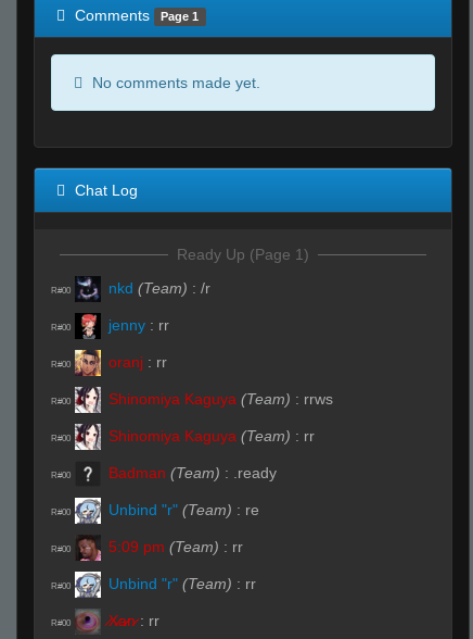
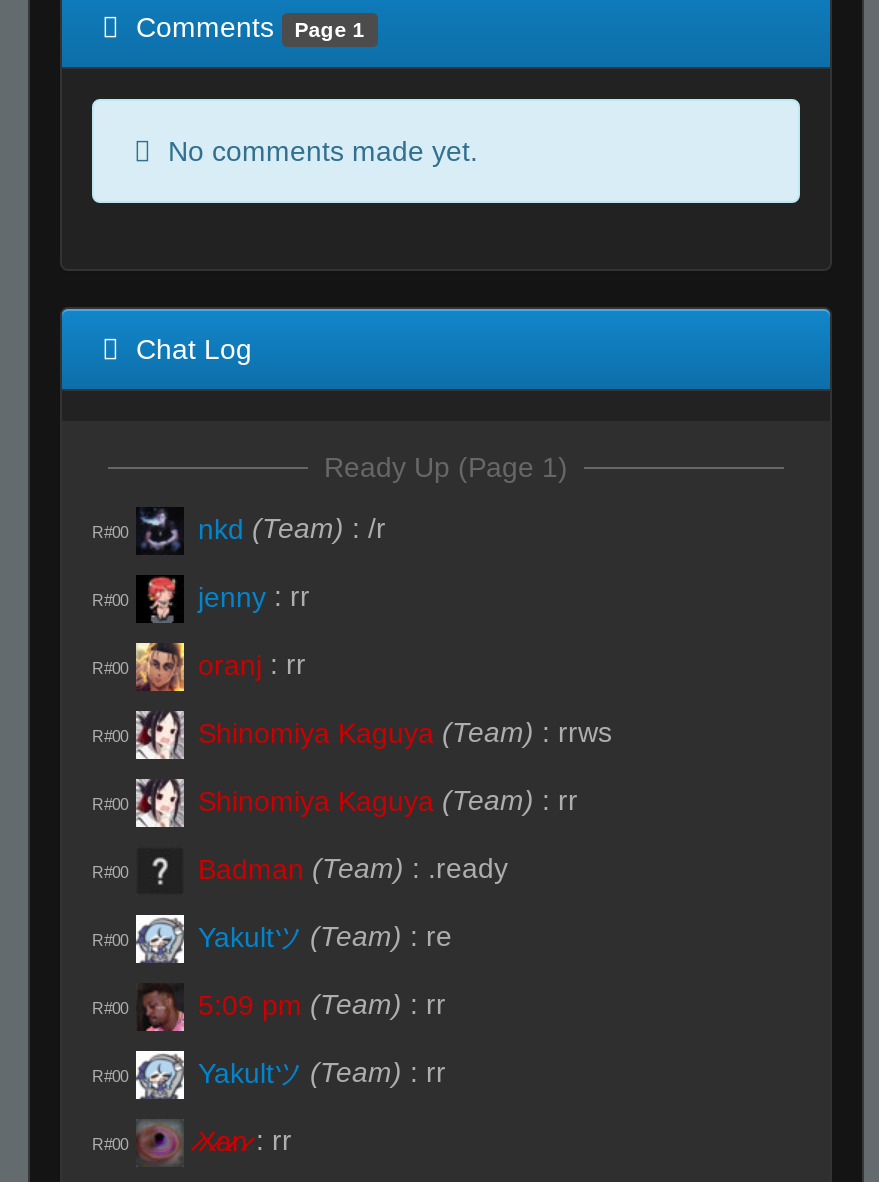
[108,501,259,518] Unbind "r" (Team): re -> [198,920,452,952] Yakultツ (Team): re
[108,575,256,592] Unbind "r" (Team): rr -> [198,1056,446,1088] Yakultツ (Team): rr

